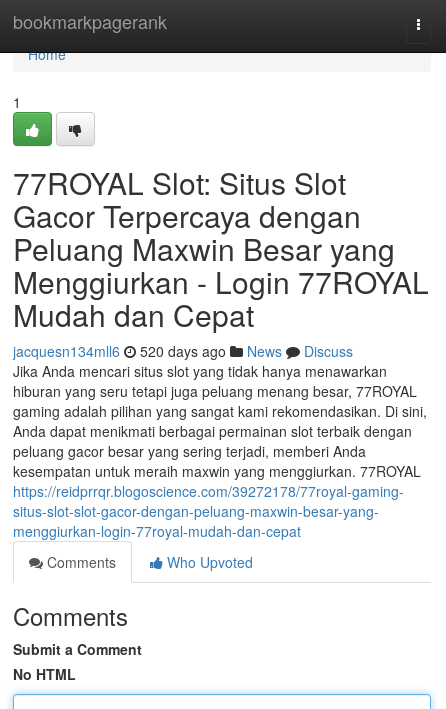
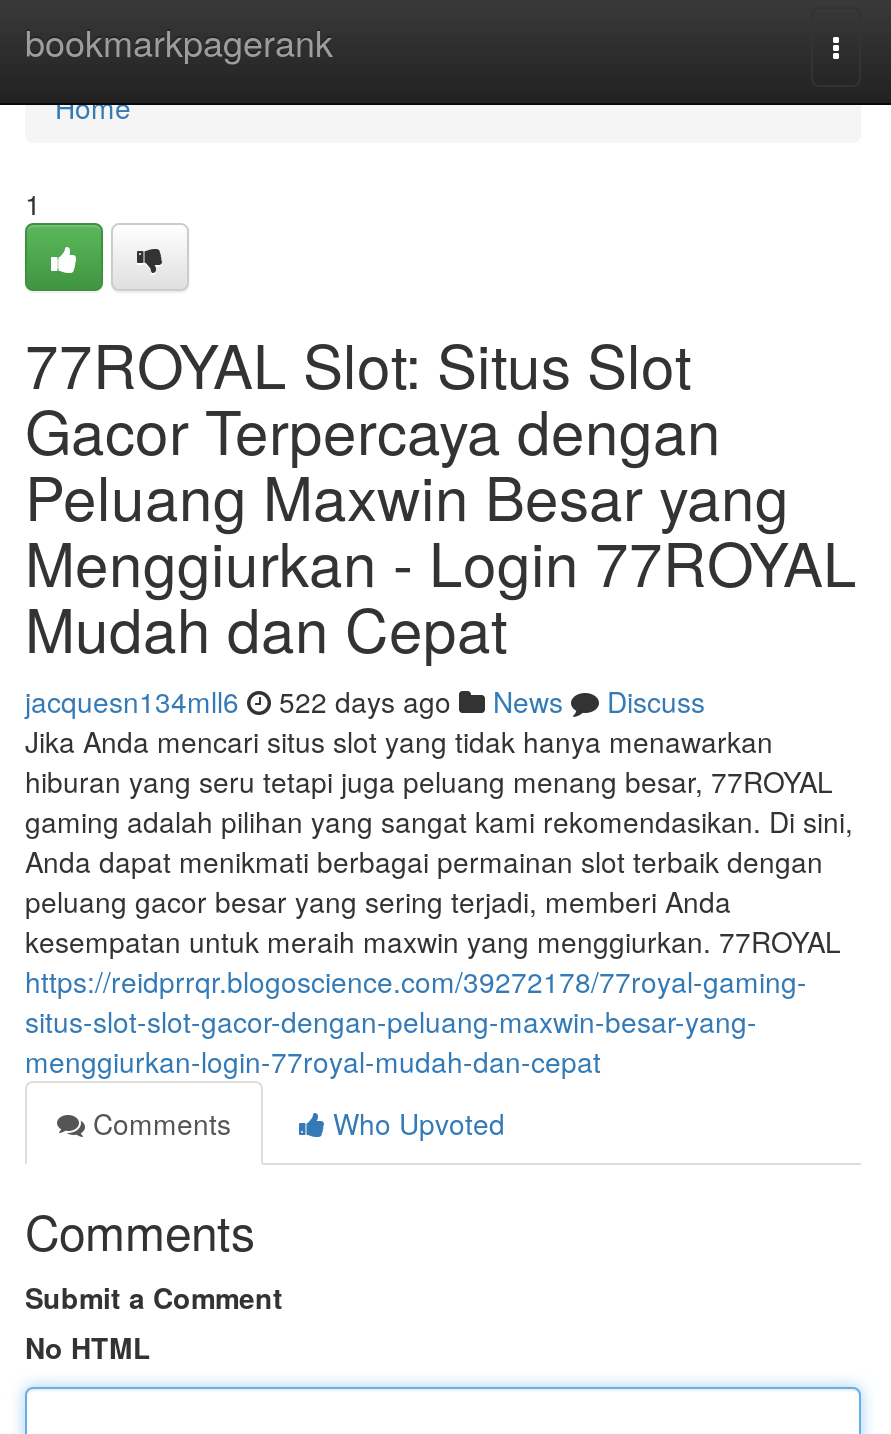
[13,341,353,361] jacquesn134mll6 520 days ago News Discuss -> [25,681,705,721] jacquesn134mll6 522 days ago News Discuss

